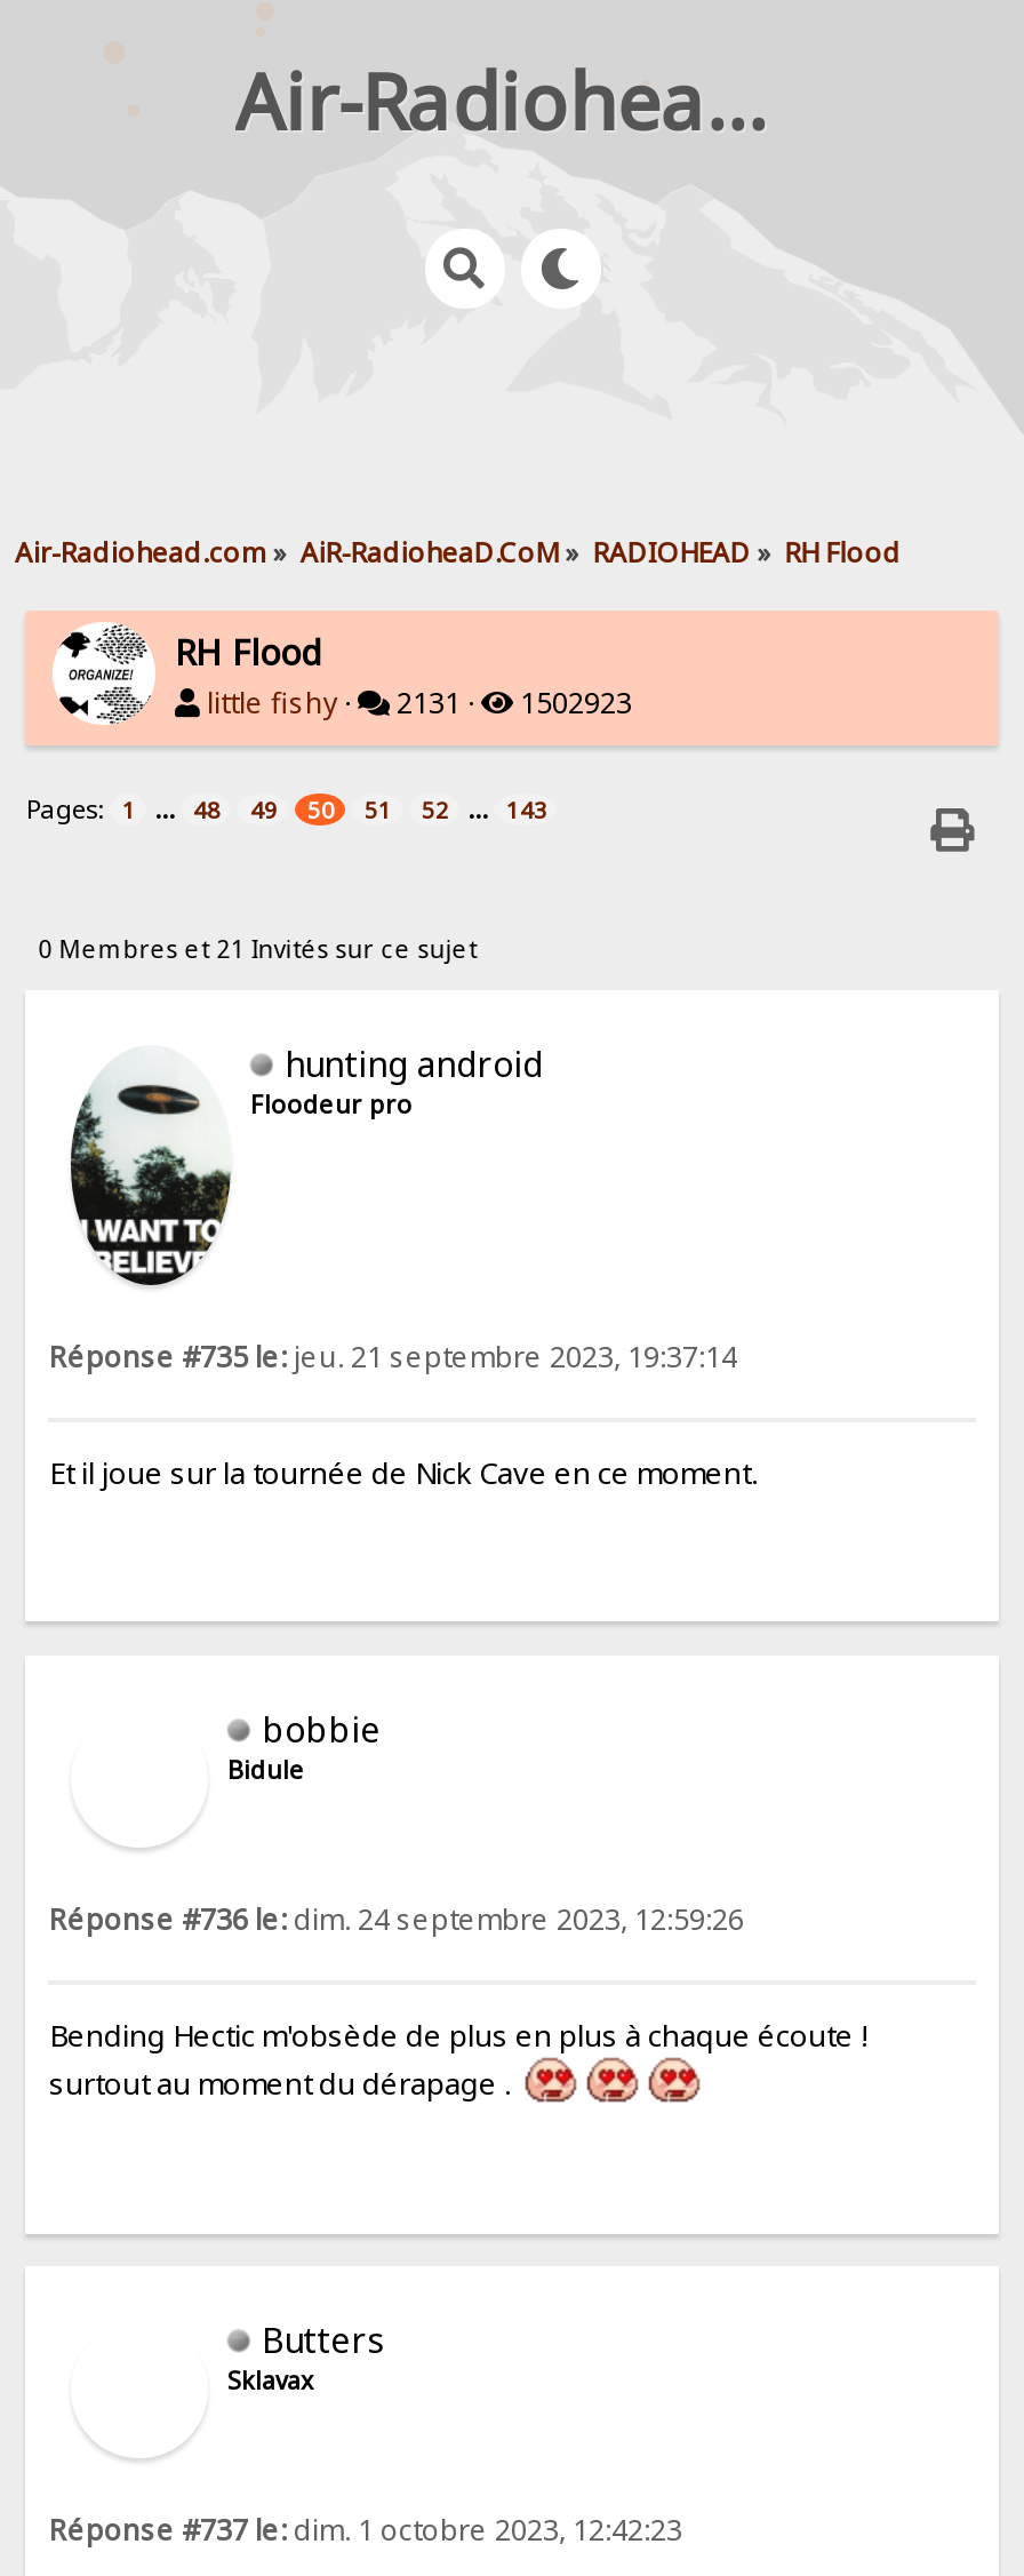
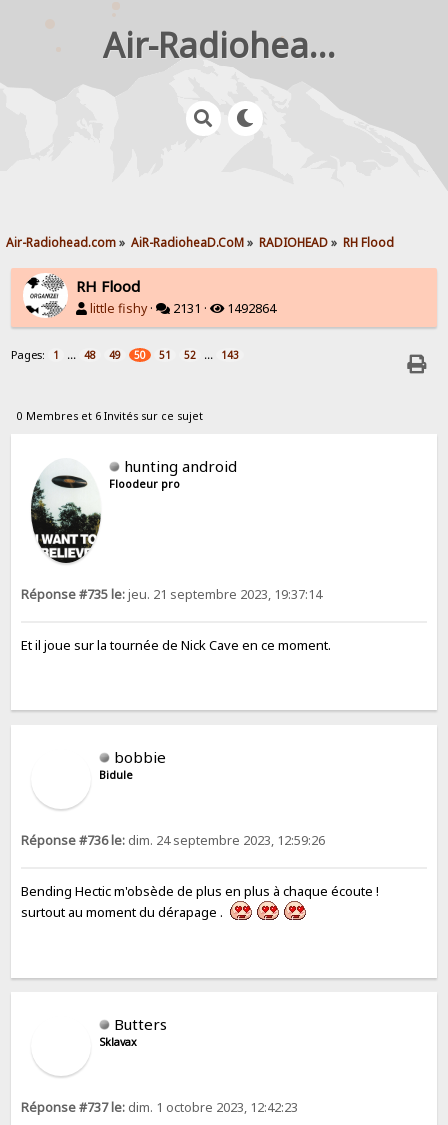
[513,683,632,722] 1502923 -> [224,300,276,317] 1492864
[38,932,477,964] 0 Membres et 21 Invités sur ce sujet -> [17,409,203,423] 0 Membres et 6 Invités sur ce sujet

